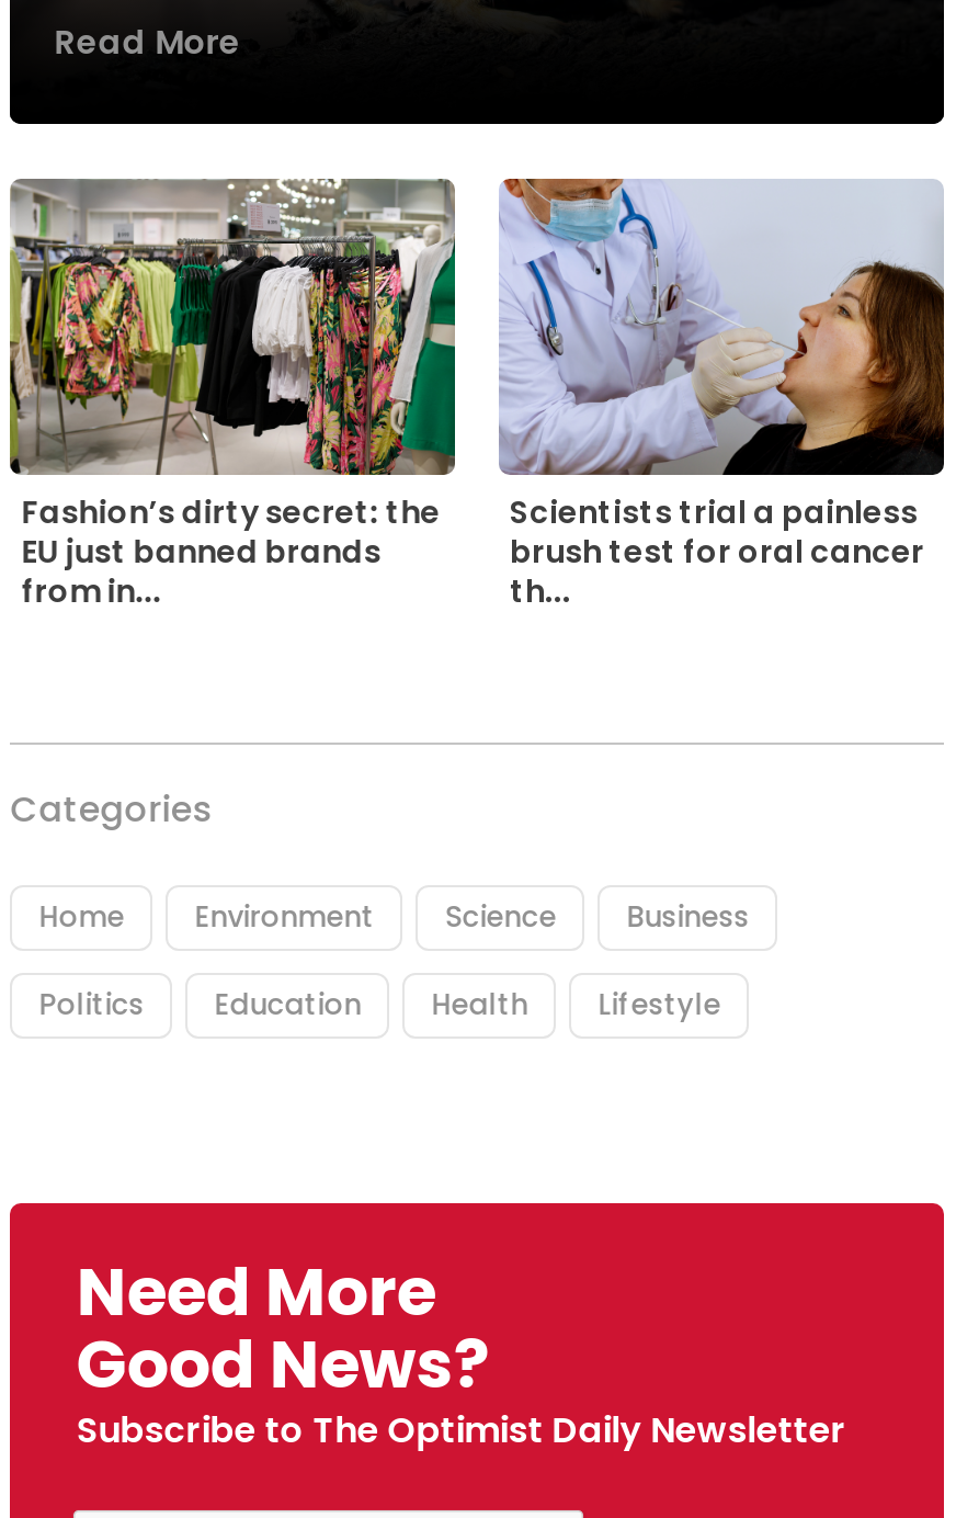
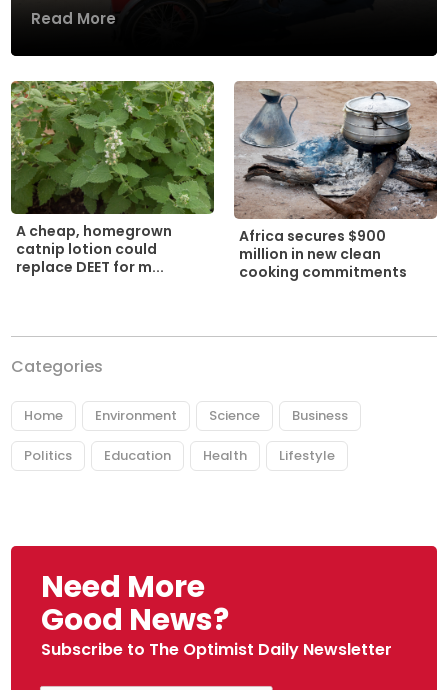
[10,178,457,613] [image] | Fashion’s dirty secret: the | EU just banned brands | from in... -> [11,81,215,277] [image] | A cheap, homegrown | catnip lotion could | replace DEET for m...
[499,180,946,613] [image] | Scientists trial a painless | brush test for oral cancer | th... -> [234,81,438,282] [image] | Africa secures $900 | million in new clean | cooking commitments

